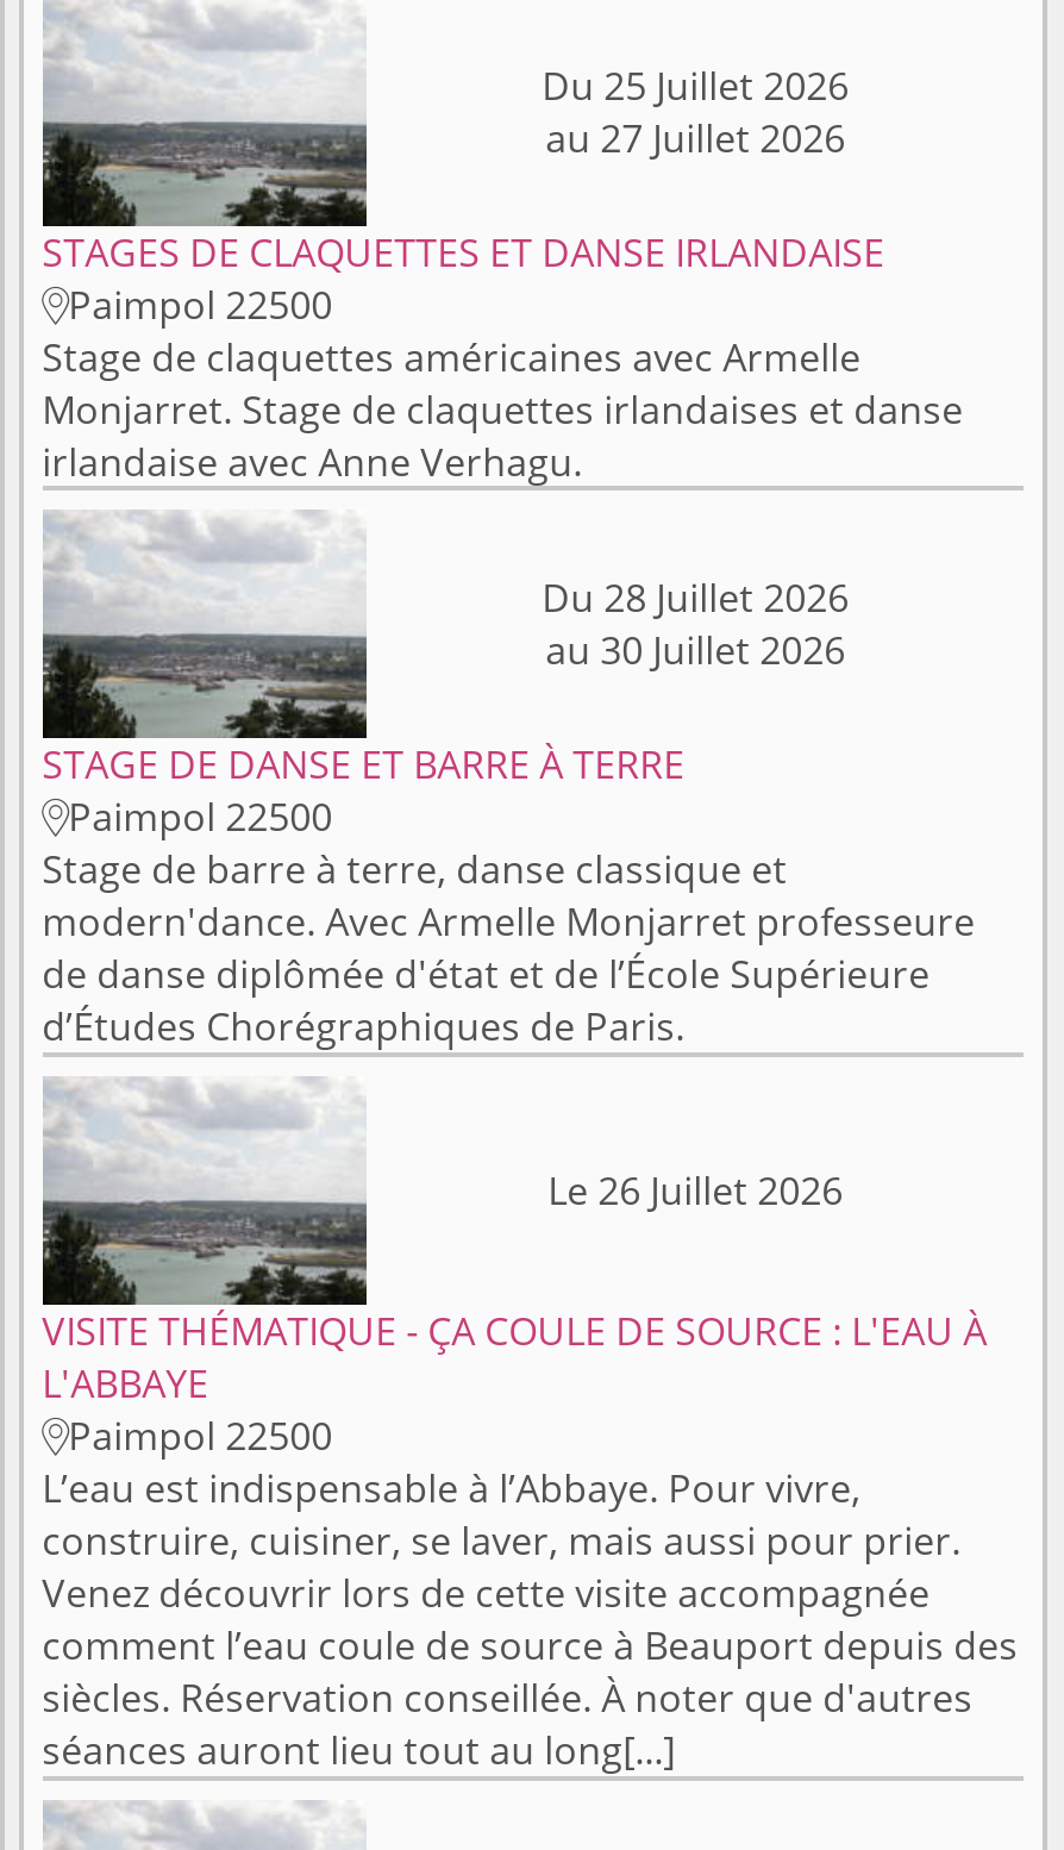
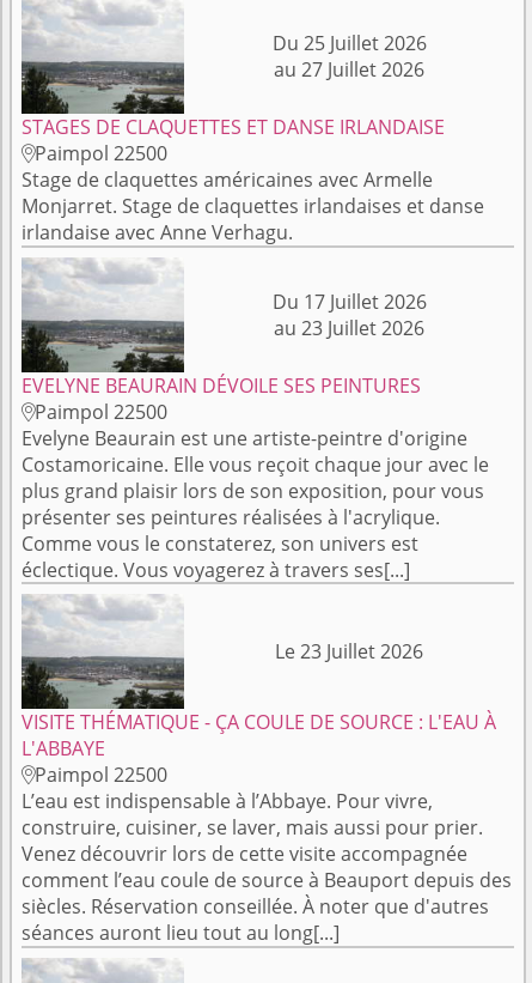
[542,573,849,678] Du 28 Juillet 2026 | au 30 Juillet 2026 -> [272,288,426,341] Du 17 Juillet 2026 | au 23 Juillet 2026
[42,740,685,792] STAGE DE DANSE ET BARRE À TERRE -> [21,372,420,398] EVELYNE BEAURAIN DÉVOILE SES PEINTURES
[42,845,975,1054] Stage de barre à terre, danse classique et | modern'dance. Avec Armelle Monjarret professeure | de danse diplômée d'état et de l’École Supérieure | d’Études Chorégraphiques de Paris. -> [21,425,488,583] Evelyne Beaurain est une artiste-peintre d'origine | Costamoricaine. Elle vous reçoit chaque jour avec le | plus grand plaisir lors de son exposition, pour vous | présenter ses peintures réalisées à l'acrylique. | Comme vous le constaterez, son univers est | éclectique. Vous voyagerez à travers ses[...]
[548,1165,843,1217] Le 26 Juillet 2026 -> [275,639,423,665] Le 23 Juillet 2026

